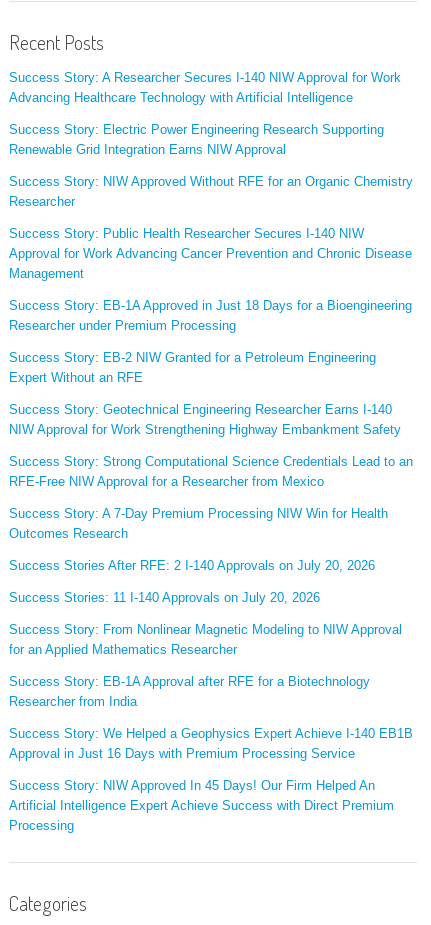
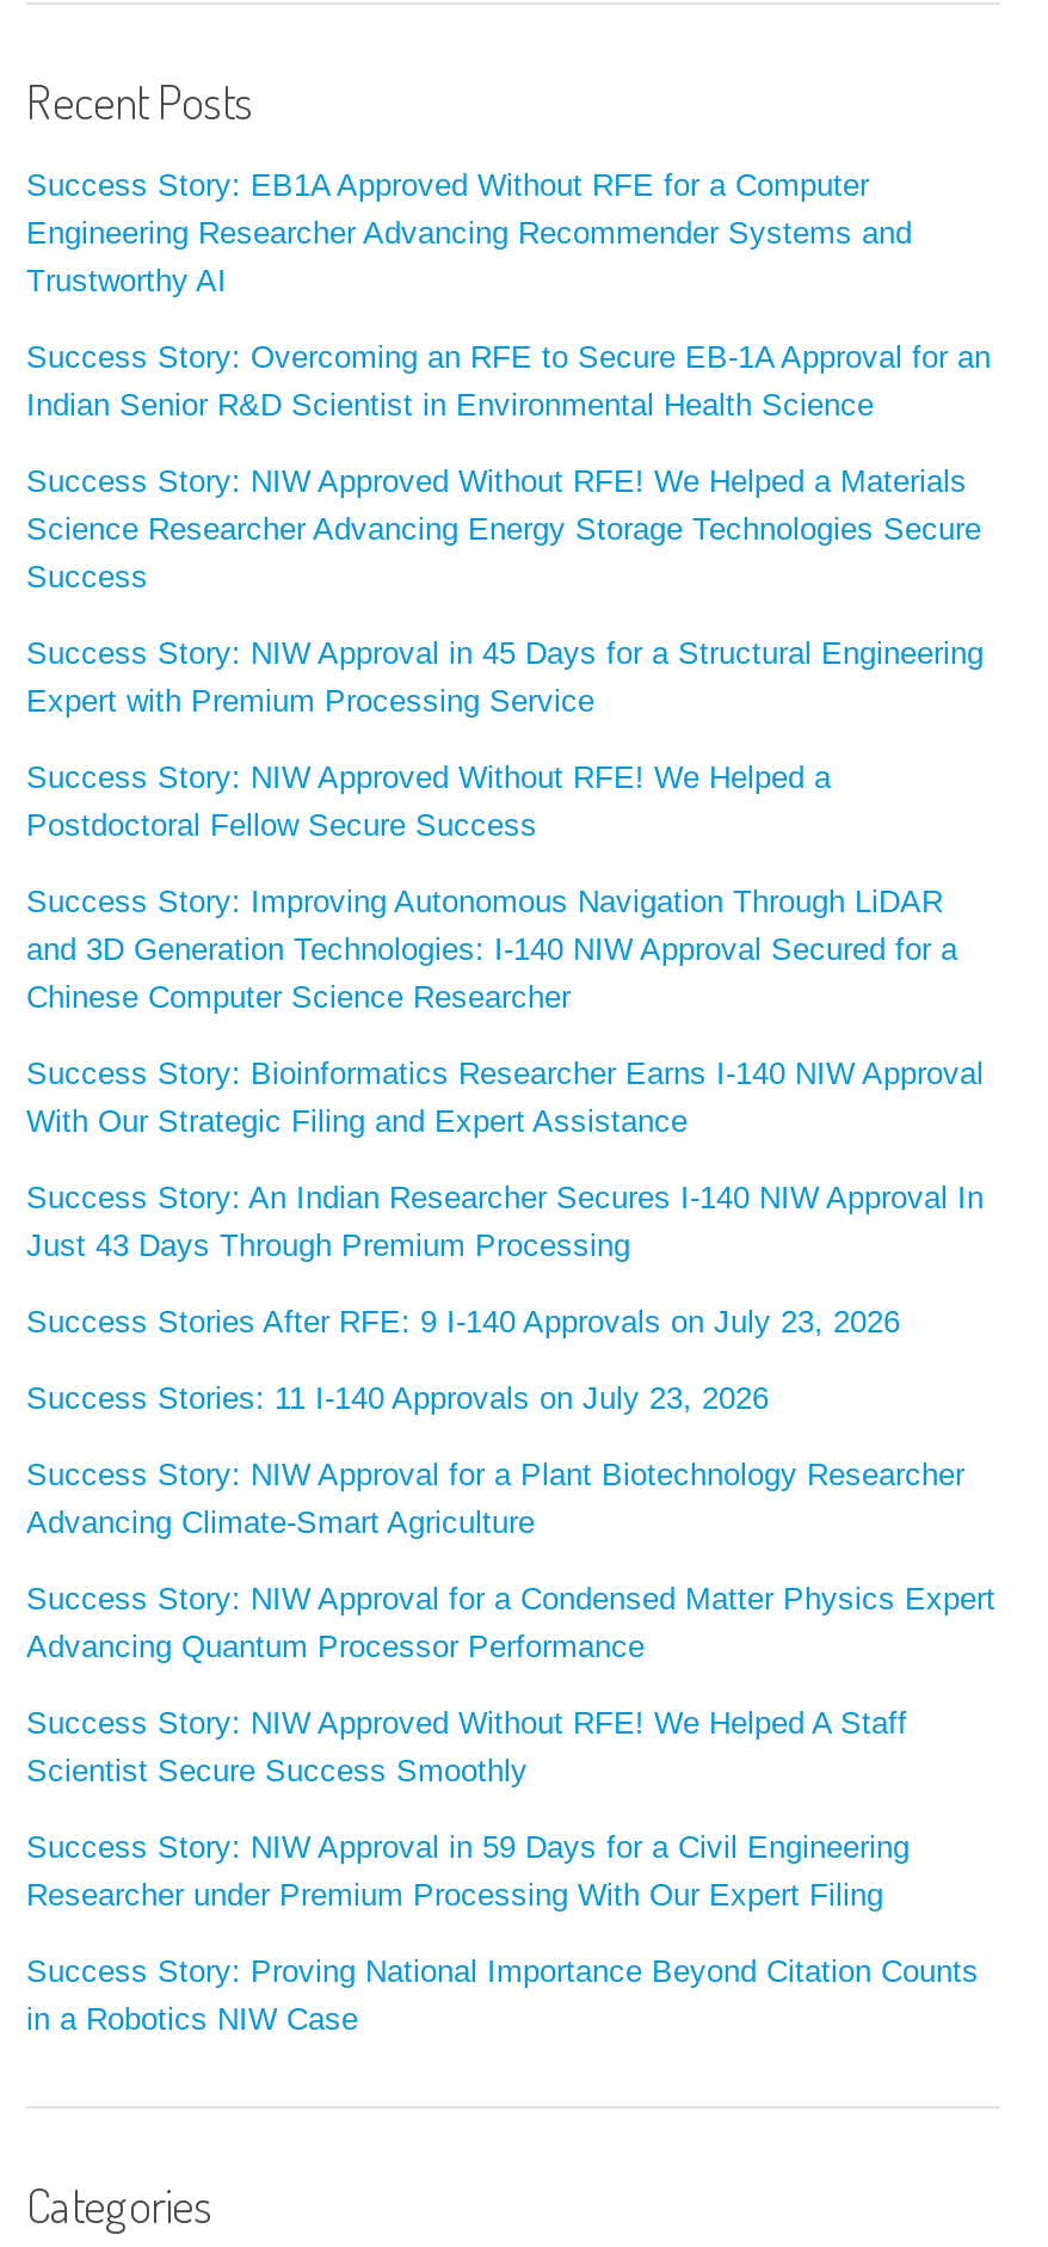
[9,70,401,105] Success Story: A Researcher Secures I-140 NIW Approval for Work | Advancing Healthcare Technology with Artificial Intelligence -> [26,168,912,300] Success Story: EB1A Approved Without RFE for a Computer | Engineering Researcher Advancing Recommender Systems and | Trustworthy AI
[9,122,384,157] Success Story: Electric Power Engineering Research Supporting | Renewable Grid Integration Earns NIW Approval -> [26,340,991,424] Success Story: Overcoming an RFE to Secure EB-1A Approval for an | Indian Senior R&D Scientist in Environmental Health Science
[9,174,413,209] Success Story: NIW Approved Without RFE for an Organic Chemistry | Researcher -> [26,464,981,596] Success Story: NIW Approved Without RFE! We Helped a Materials | Science Researcher Advancing Energy Storage Technologies Secure | Success
[9,226,412,281] Success Story: Public Health Researcher Secures I-140 NIW | Approval for Work Advancing Cancer Prevention and Chronic Disease | Management -> [26,636,984,720] Success Story: NIW Approval in 45 Days for a Structural Engineering | Expert with Premium Processing Service
[9,298,412,333] Success Story: EB-1A Approved in Just 18 Days for a Bioengineering | Researcher under Premium Processing -> [26,761,831,844] Success Story: NIW Approved Without RFE! We Helped a | Postdoctoral Fellow Secure Success
[9,350,376,385] Success Story: EB-2 NIW Granted for a Petroleum Engineering | Expert Without an RFE -> [26,885,957,1016] Success Story: Improving Autonomous Navigation Through LiDAR | and 3D Generation Technologies: I-140 NIW Approval Secured for a | Chinese Computer Science Researcher
[9,402,401,437] Success Story: Geotechnical Engineering Researcher Earns I-140 | NIW Approval for Work Strengthening Highway Embankment Safety -> [26,1057,984,1140] Success Story: Bioinformatics Researcher Earns I-140 NIW Approval | With Our Strategic Filing and Expert Assistance
[9,454,413,489] Success Story: Strong Computational Science Credentials Lead to an | RFE-Free NIW Approval for a Researcher from Mexico -> [26,1181,984,1264] Success Story: An Indian Researcher Secures I-140 NIW Approval In | Just 43 Days Through Premium Processing
[9,506,388,541] Success Story: A 7-Day Premium Processing NIW Win for Health | Outcomes Research -> [26,1305,900,1341] Success Stories After RFE: 9 I-140 Approvals on July 23, 2026
[9,558,375,573] Success Stories After RFE: 2 I-140 Approvals on July 20, 2026 -> [26,1381,769,1417] Success Stories: 11 I-140 Approvals on July 23, 2026
[9,590,320,605] Success Stories: 11 I-140 Approvals on July 20, 2026 -> [26,1458,964,1541] Success Story: NIW Approval for a Plant Biotechnology Researcher | Advancing Climate-Smart Agriculture
[9,622,402,657] Success Story: From Nonlinear Magnetic Modeling to NIW Approval | for an Applied Mathematics Researcher -> [26,1582,995,1666] Success Story: NIW Approval for a Condensed Matter Physics Expert | Advancing Quantum Processor Performance
[9,674,370,709] Success Story: EB-1A Approval after RFE for a Biotechnology | Researcher from India -> [26,1706,907,1790] Success Story: NIW Approved Without RFE! We Helped A Staff | Scientist Secure Success Smoothly
[9,726,413,761] Success Story: We Helped a Geophysics Expert Achieve I-140 EB1B | Approval in Just 16 Days with Premium Processing Service -> [26,1830,910,1914] Success Story: NIW Approval in 59 Days for a Civil Engineering | Researcher under Premium Processing With Our Expert Filing
[9,778,394,833] Success Story: NIW Approved In 45 Days! Our Firm Helped An | Artificial Intelligence Expert Achieve Success with Direct Premium | Processing -> [26,1954,979,2038] Success Story: Proving National Importance Beyond Citation Counts | in a Robotics NIW Case

